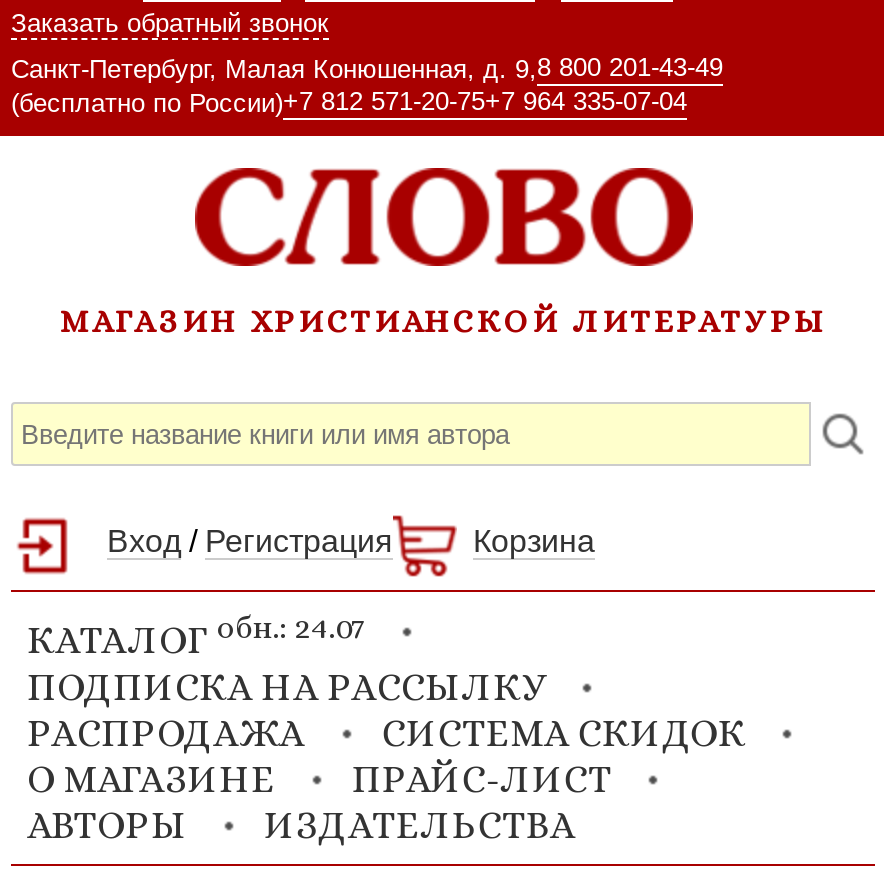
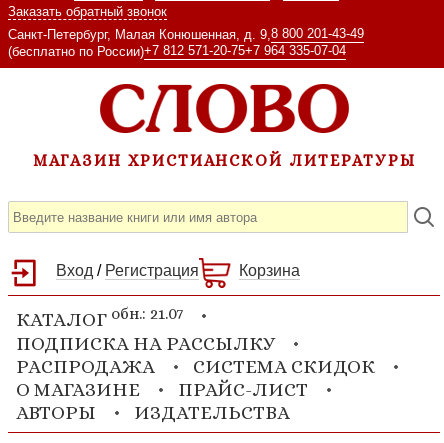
[27,609,365,662] КАТАЛОГ обн.: 24.07 -> [16,304,183,331] КАТАЛОГ обн.: 21.07

